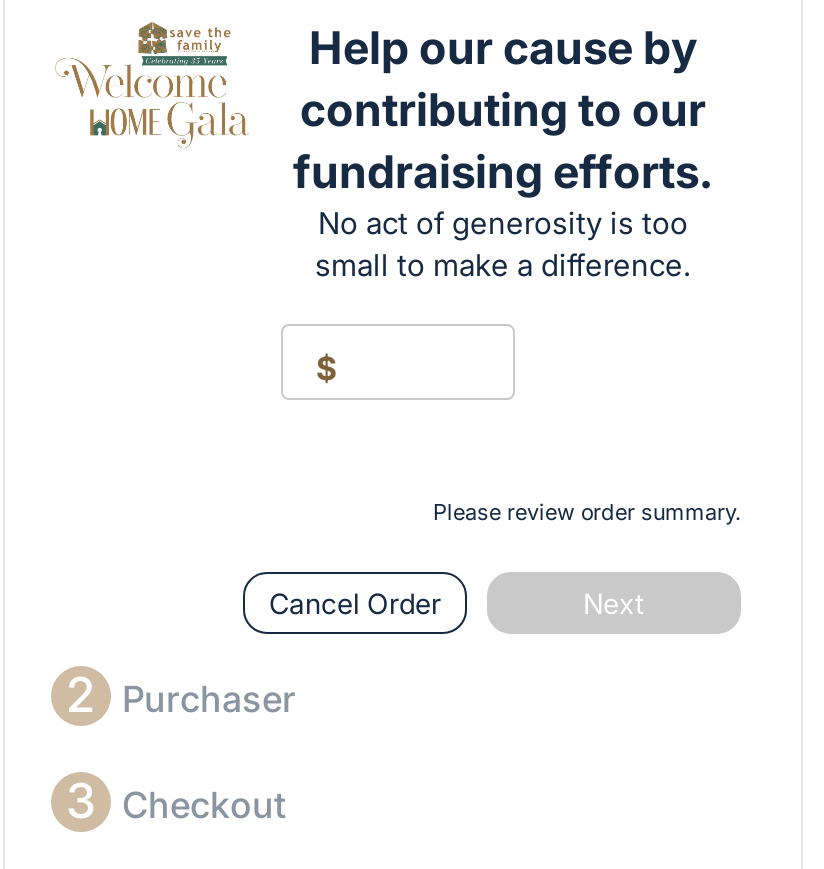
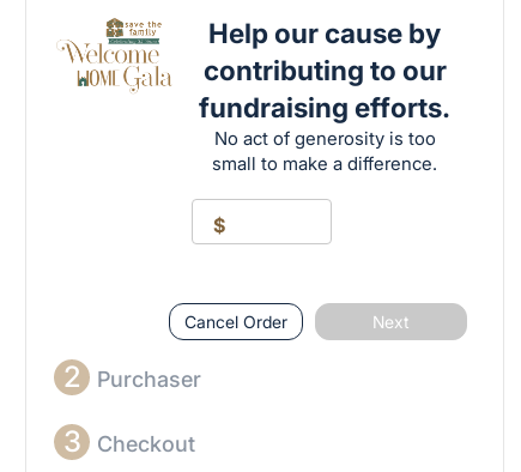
[433,499,741,527] Please review order summary. -> none

